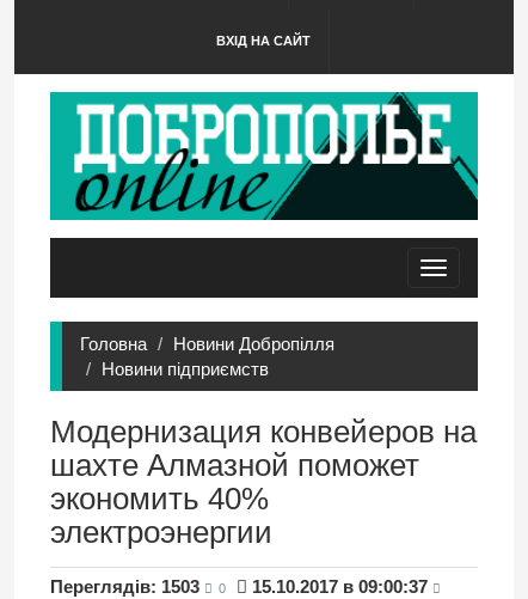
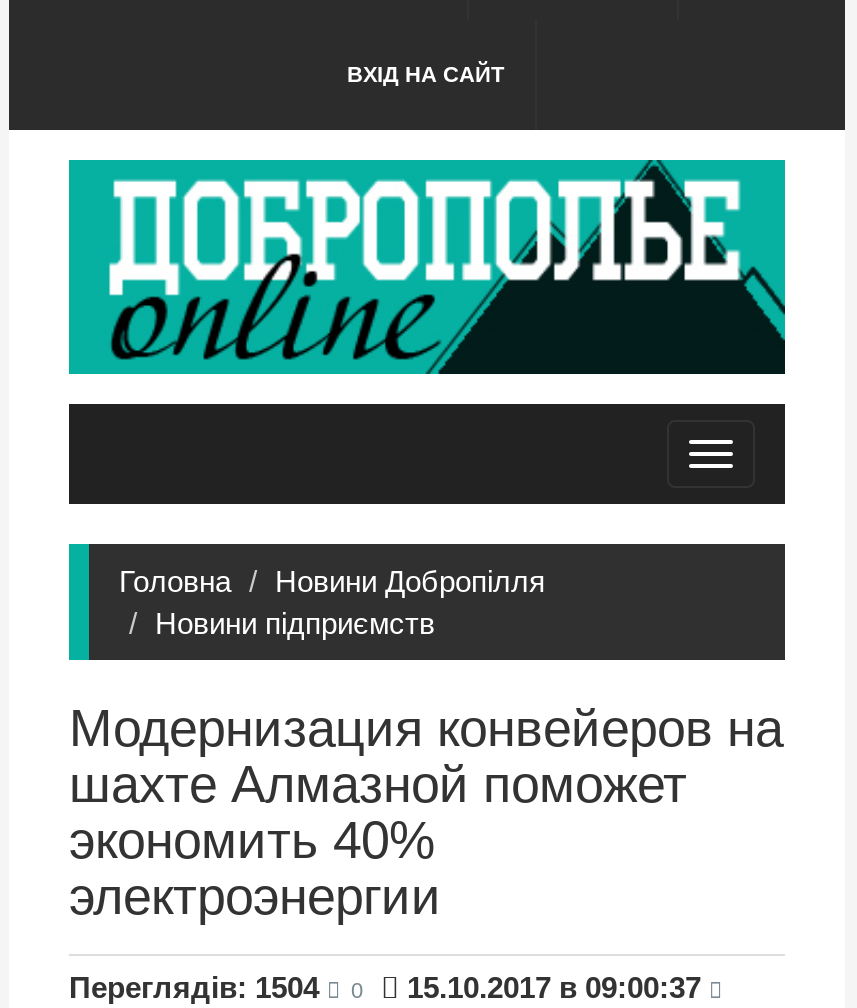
[50,576,428,596] Переглядів: 1503 0 15.10.2017 в 09:00:37 -> [69,970,701,1004] Переглядів: 1504 0 15.10.2017 в 09:00:37

